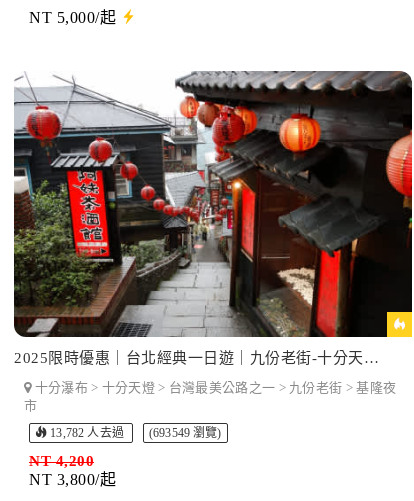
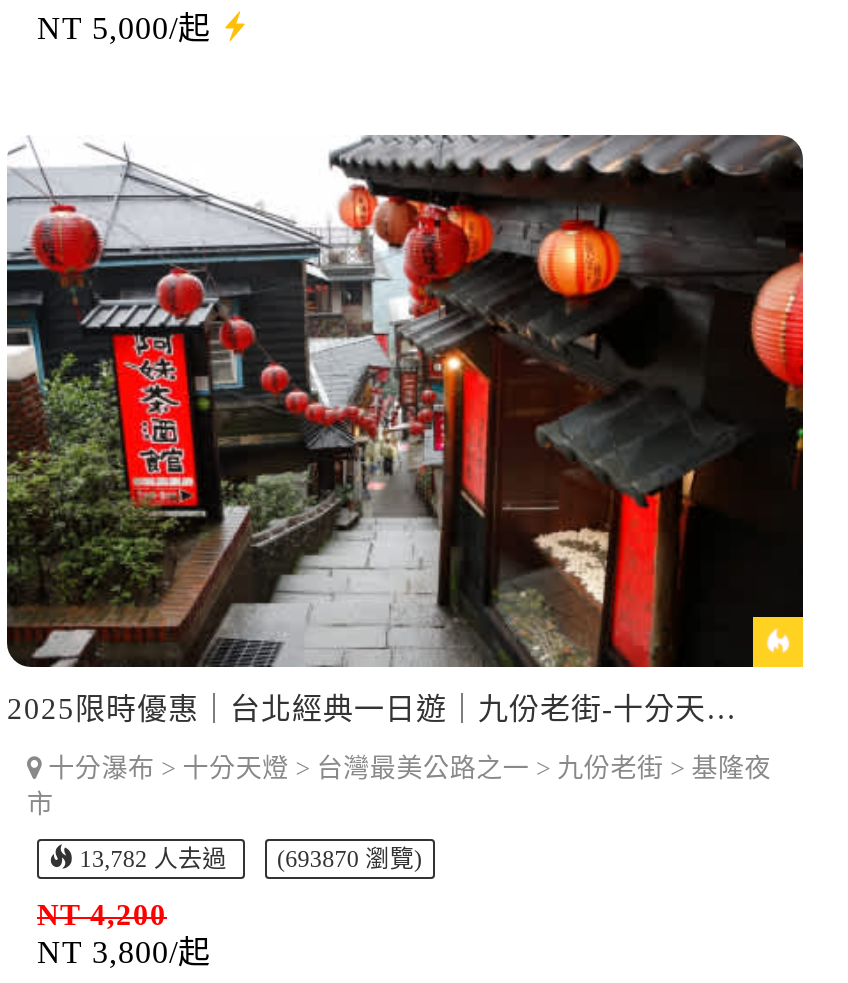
[47,426,222,440] 13,782 人去過 (693549 瀏覽) -> [73,845,422,873] 13,782 人去過 (693870 瀏覽)

